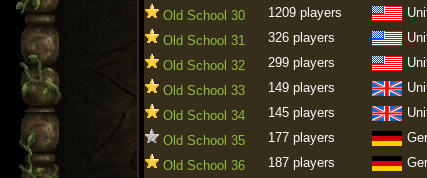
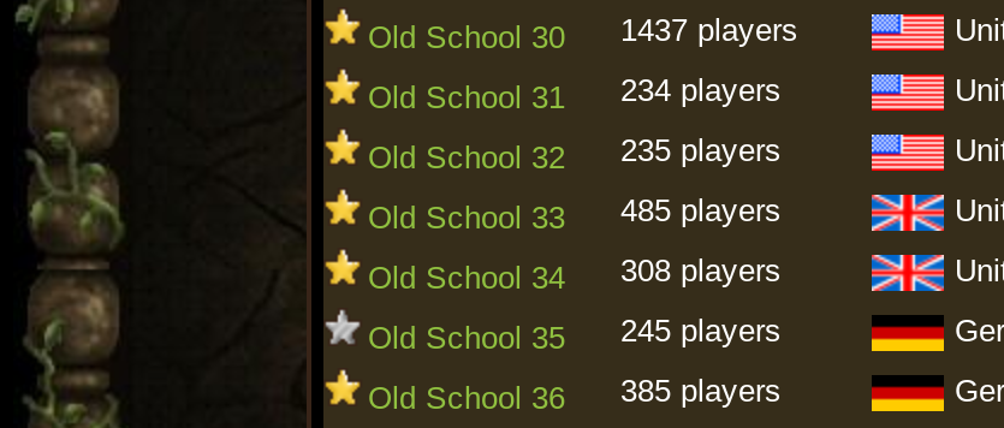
[162,5,341,23] Old School 30 1209 players -> [368,12,798,55] Old School 30 1437 players
[162,30,334,48] Old School 31 326 players -> [368,72,782,115] Old School 31 234 players
[162,55,334,73] Old School 32 299 players -> [368,132,782,176] Old School 32 235 players
[162,80,334,98] Old School 33 149 players -> [368,192,782,236] Old School 33 485 players
[162,105,334,123] Old School 34 145 players -> [368,252,782,296] Old School 34 308 players
[162,130,334,148] Old School 35 177 players -> [368,313,782,356] Old School 35 245 players
[162,155,334,173] Old School 36 187 players -> [368,373,782,416] Old School 36 385 players

